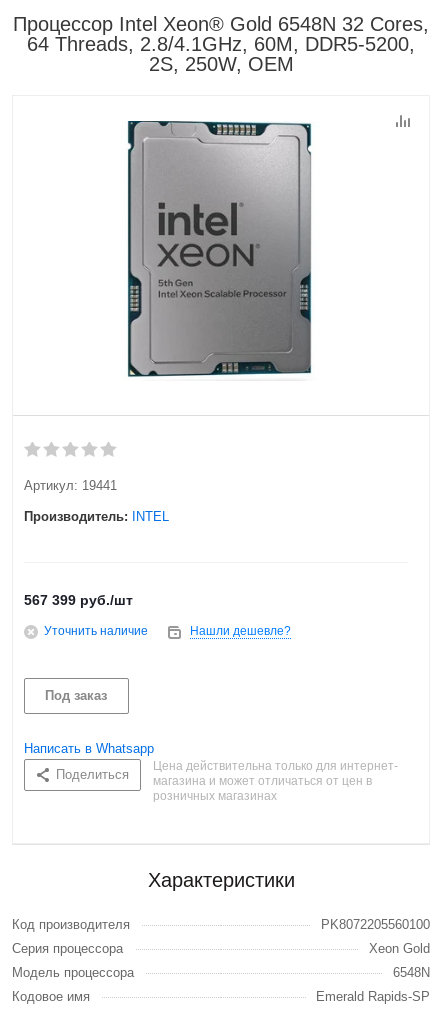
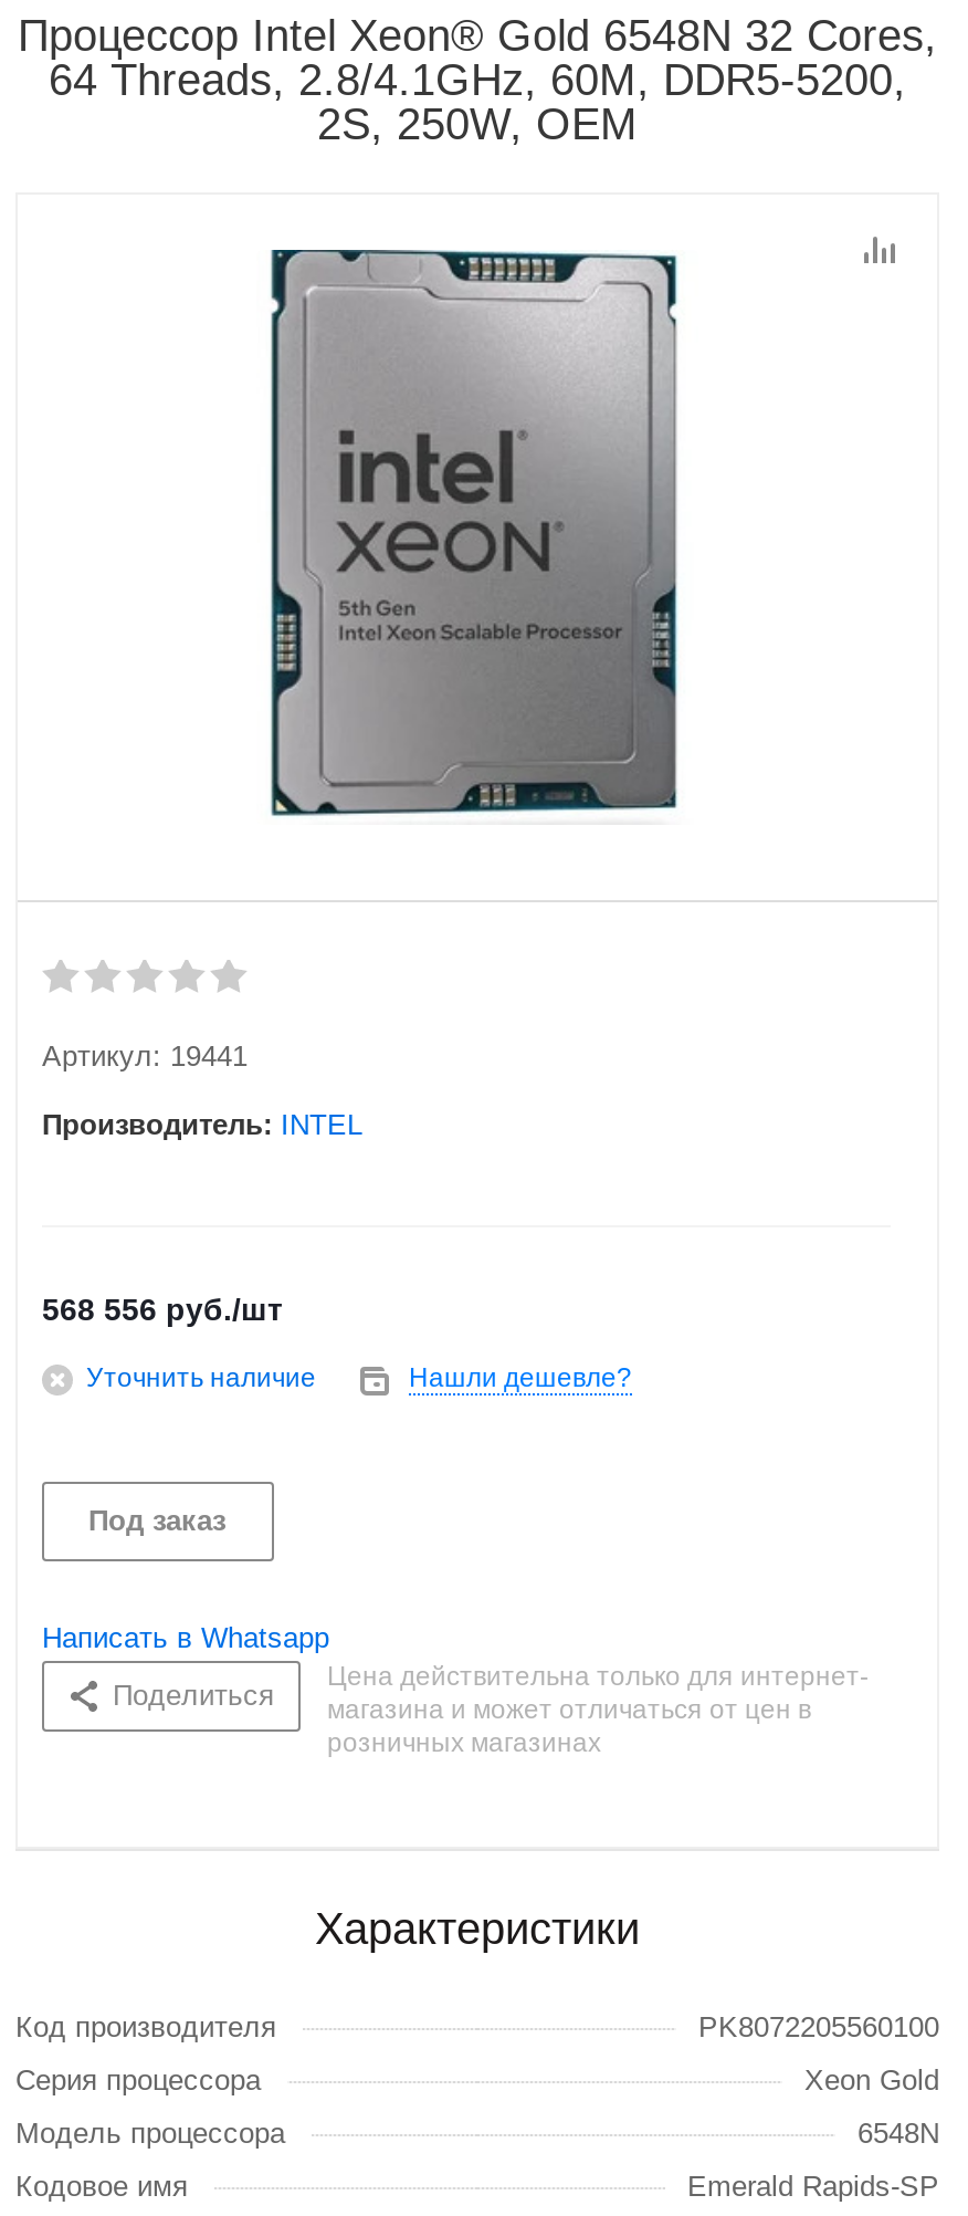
[24,592,133,608] 567 399 руб./шт -> [42,1292,283,1327] 568 556 руб./шт

